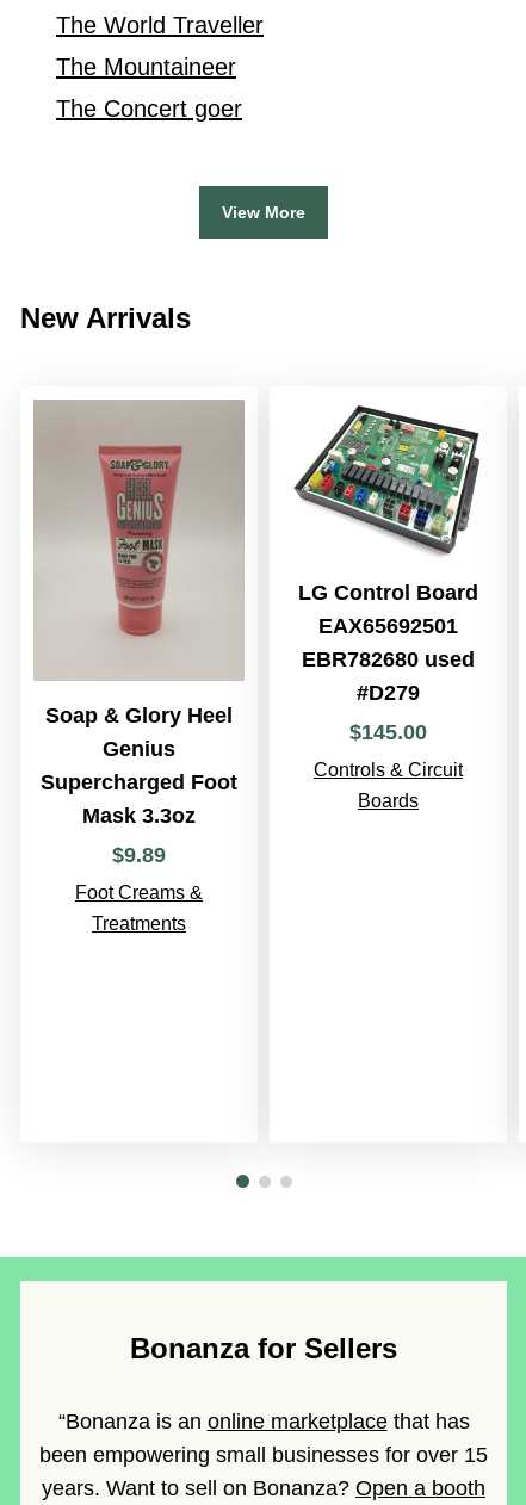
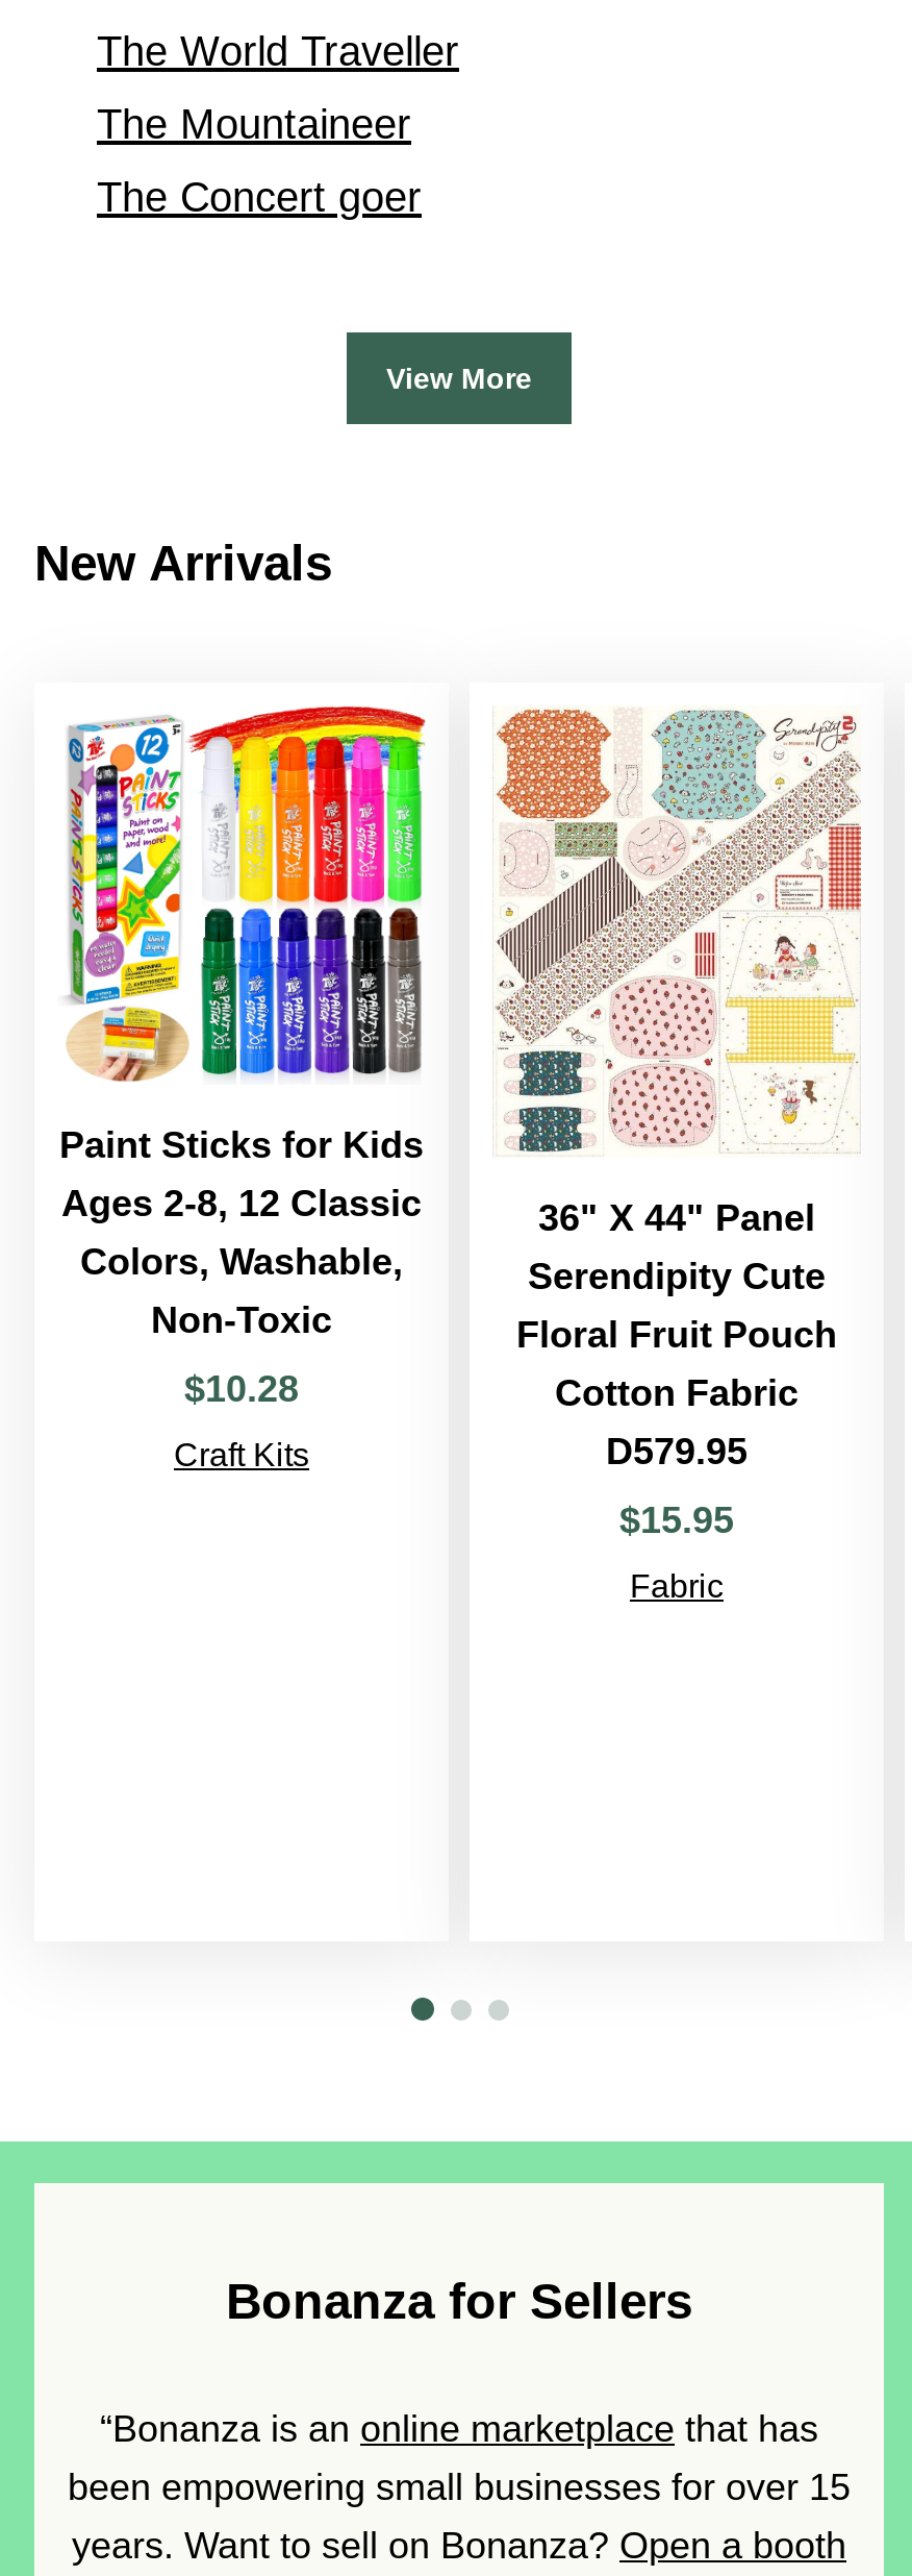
[32,398,246,631] [image] -> [57,704,426,1111] [image]
[285,404,494,571] [image] -> [495,707,863,944] [image]
[298,580,478,810] LG Control Board | EAX65692501 | EBR782680 used | #D279 | $145.00 | Controls & Circuit | Boards -> [516,1197,837,1604] 36" X 44" Panel | Serendipity Cute | Floral Fruit Pouch | Cotton Fabric | D579.95 | $15.95 | Fabric
[41,703,237,934] Soap & Glory Heel | Genius | Supercharged Foot | Mask 3.3oz | $9.89 | Foot Creams & | Treatments -> [59,1125,424,1473] Paint Sticks for Kids | Ages 2-8, 12 Classic | Colors, Washable, | Non-Toxic | $10.28 | Craft Kits

